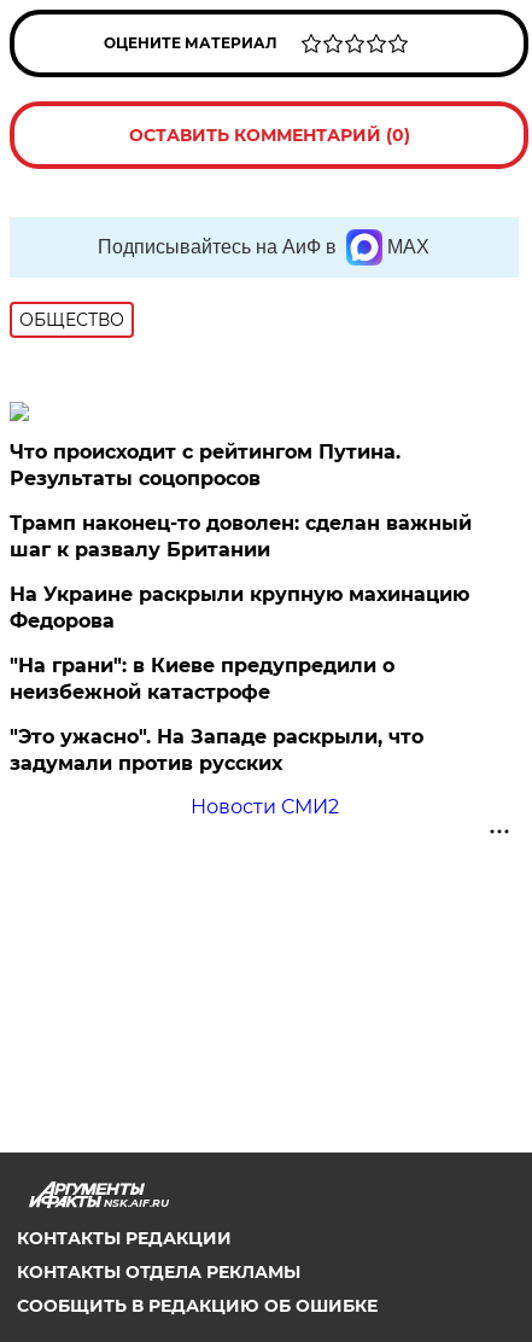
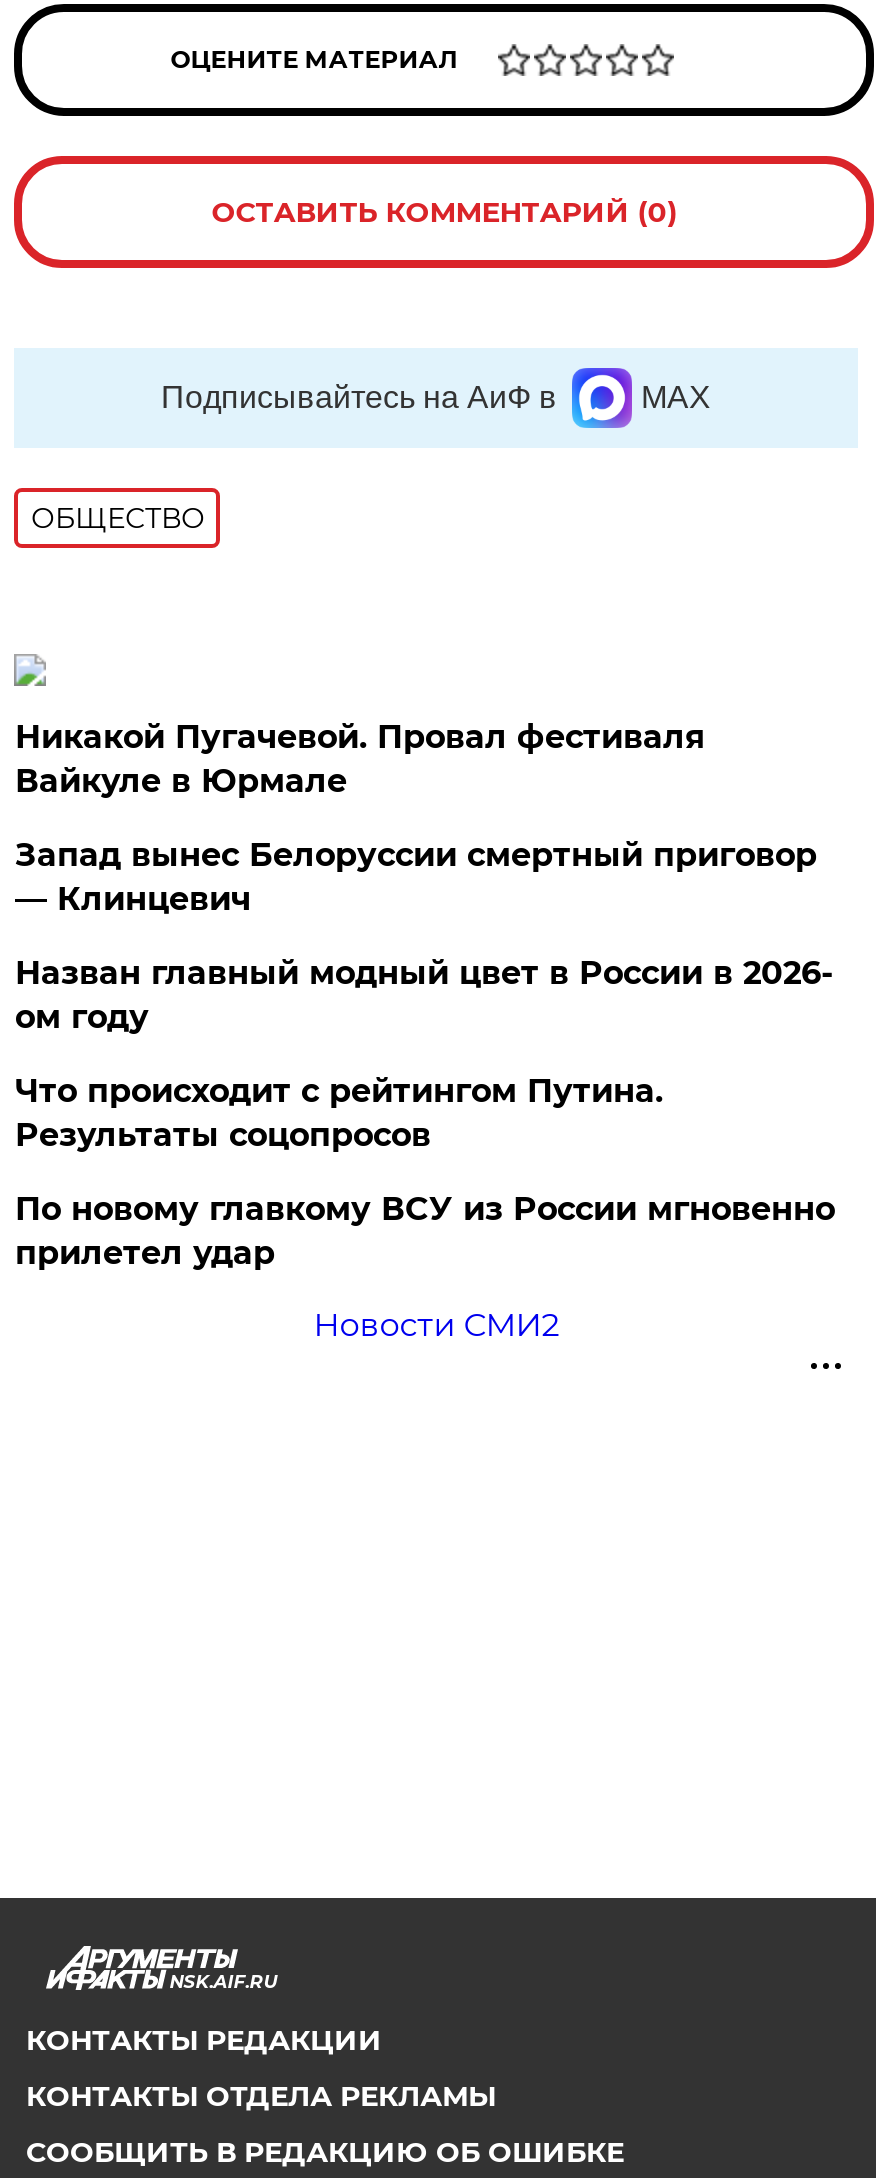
none -> [15,717,833,1035] Никакой Пугачевой. Провал фестиваля | Вайкуле в Юрмале | Запад вынес Белоруссии смертный приговор | — Клинцевич | Назван главный модный цвет в России в 2026- | ом году
moved [10,440,401,489] -> [15,1071,663,1153]: Что происходит с рейтингом Путина. | Результаты соцопросов
[10,511,472,774] Трамп наконец-то доволен: сделан важный | шаг к развалу Британии | На Украине раскрыли крупную махинацию | Федорова | "На грани": в Киеве предупредили о | неизбежной катастрофе | "Это ужасно". На Западе раскрыли, что | задумали против русских -> [15,1189,835,1271] По новому главкому ВСУ из России мгновенно | прилетел удар

